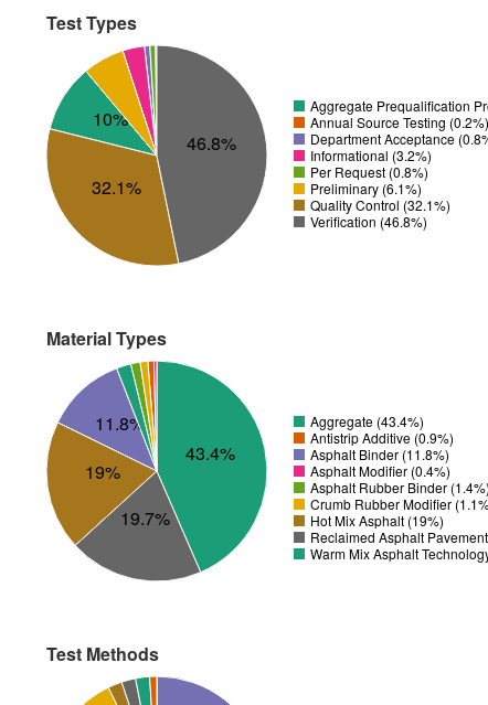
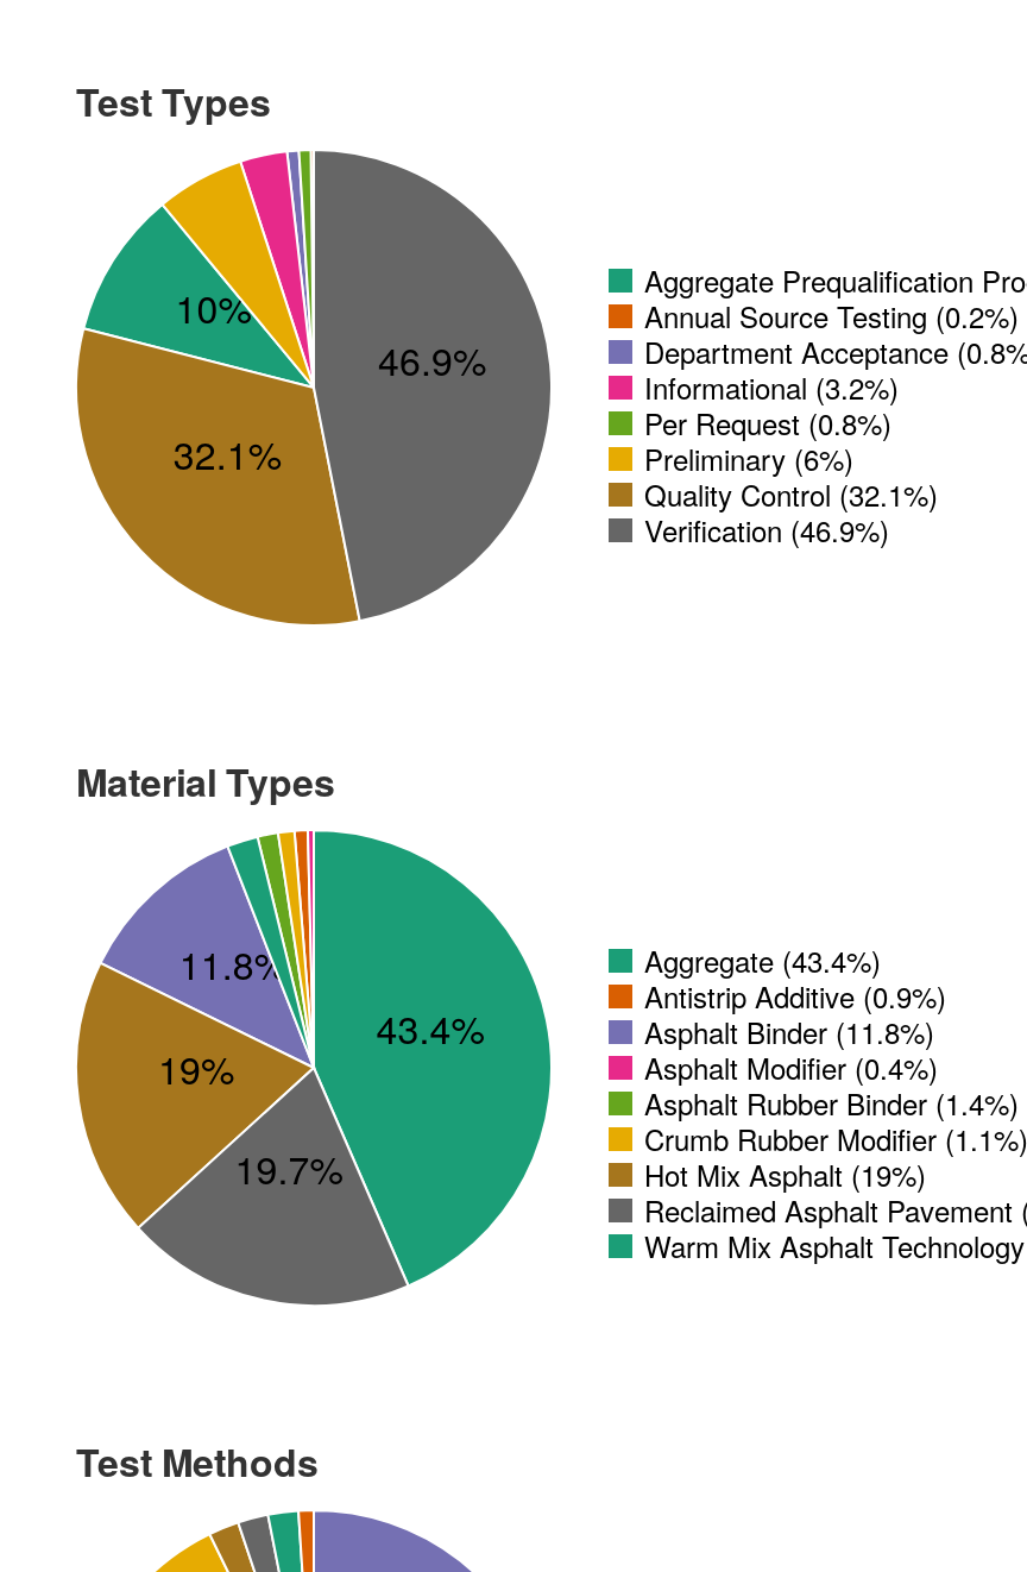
[187,130,236,156] 46.8% -> [378,332,486,387] 46.9%
[310,179,422,197] Preliminary (6.1%) -> [644,438,853,479] Preliminary (6%)
[310,212,427,231] Verification (46.8%) -> [644,509,889,551] Verification (46.9%)

